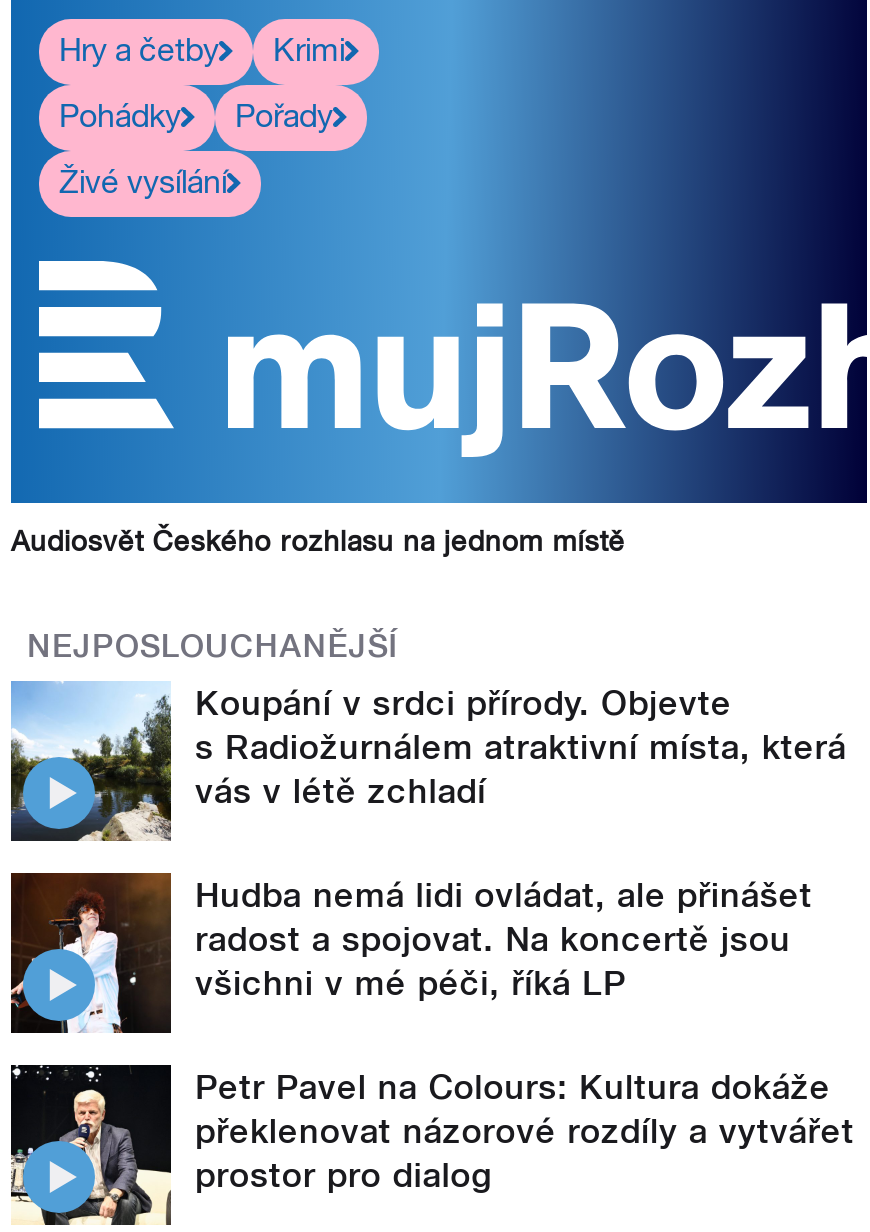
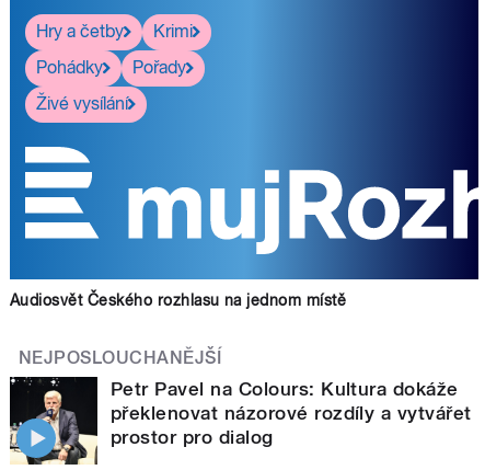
[9,681,846,1003] [image] | Koupání v srdci přírody. Objevte | s Radiožurnálem atraktivní místa, která | vás v létě zchladí | Hudba nemá lidi ovládat, ale přinášet | radost a spojovat. Na koncertě jsou | všichni v mé péči, říká LP -> none
[9,871,173,1035] [image] -> none

